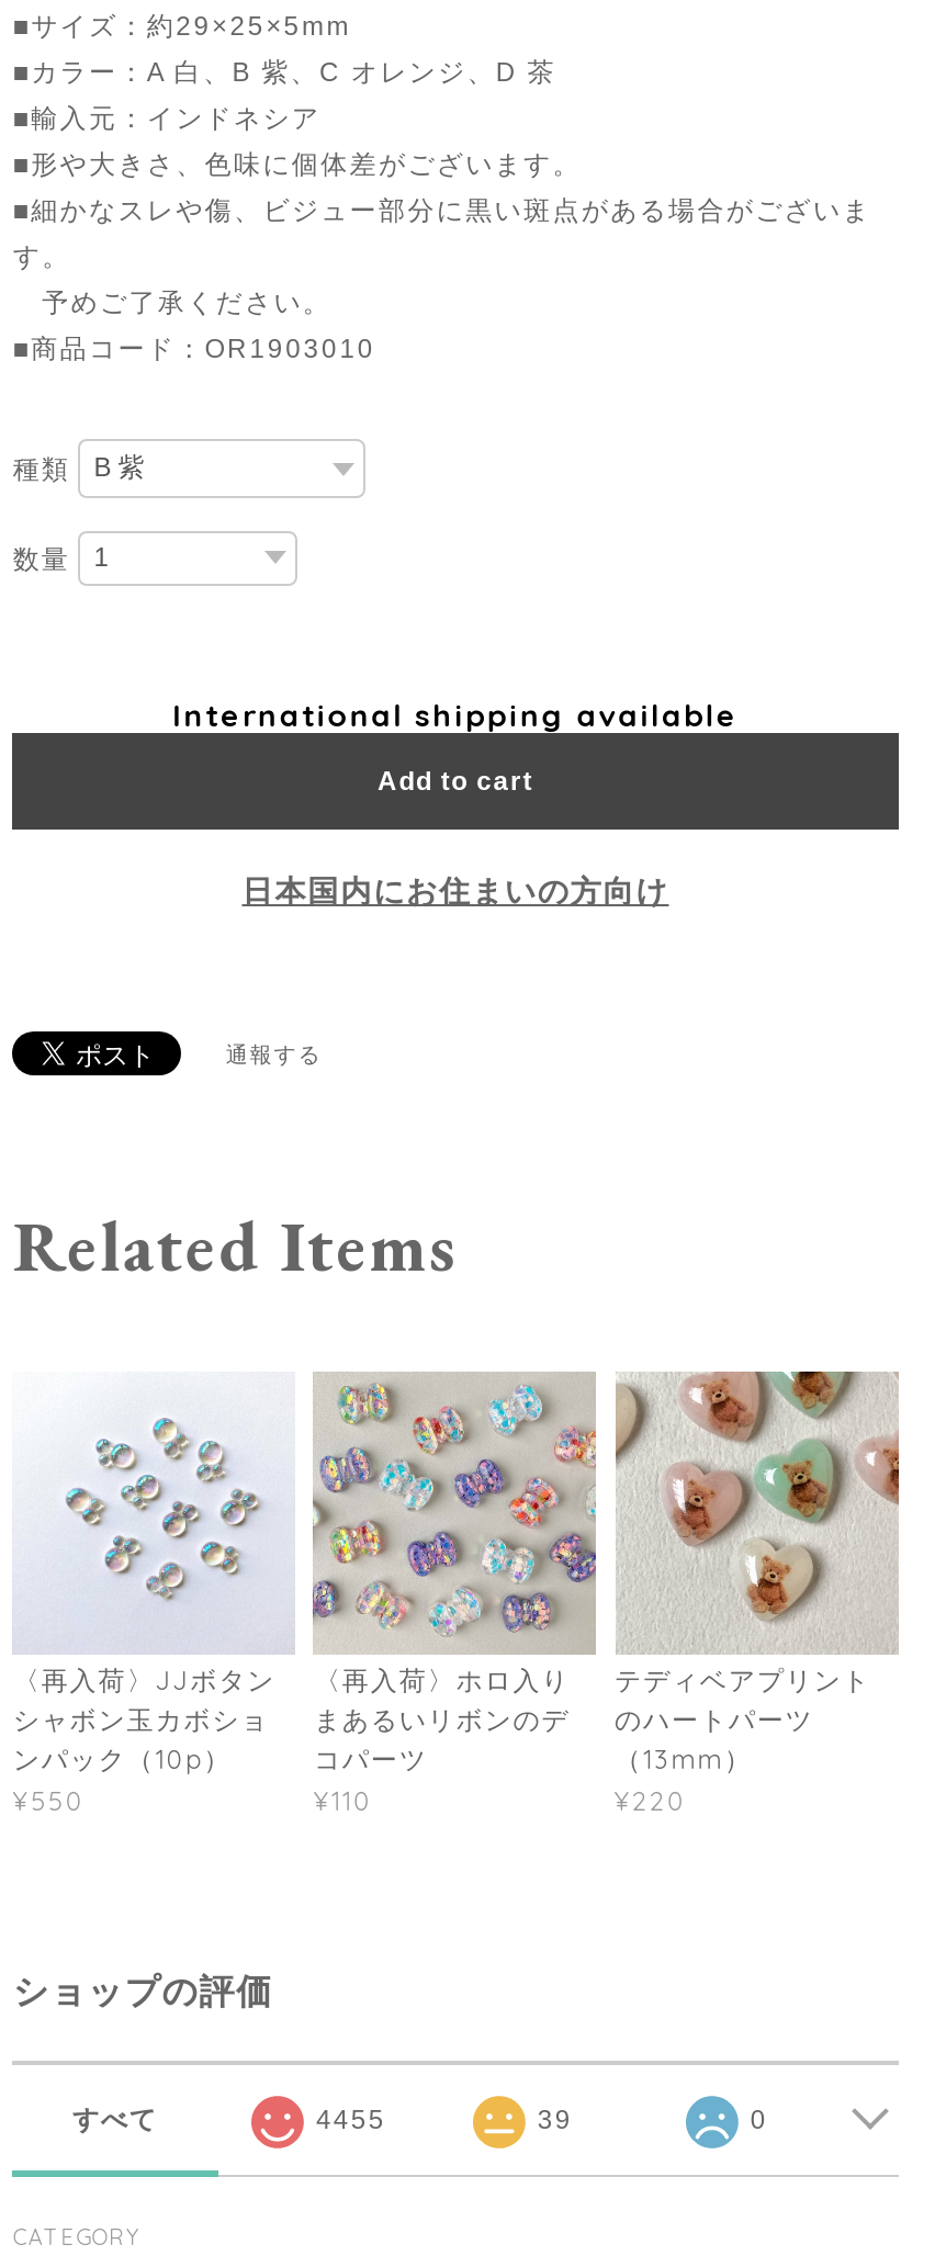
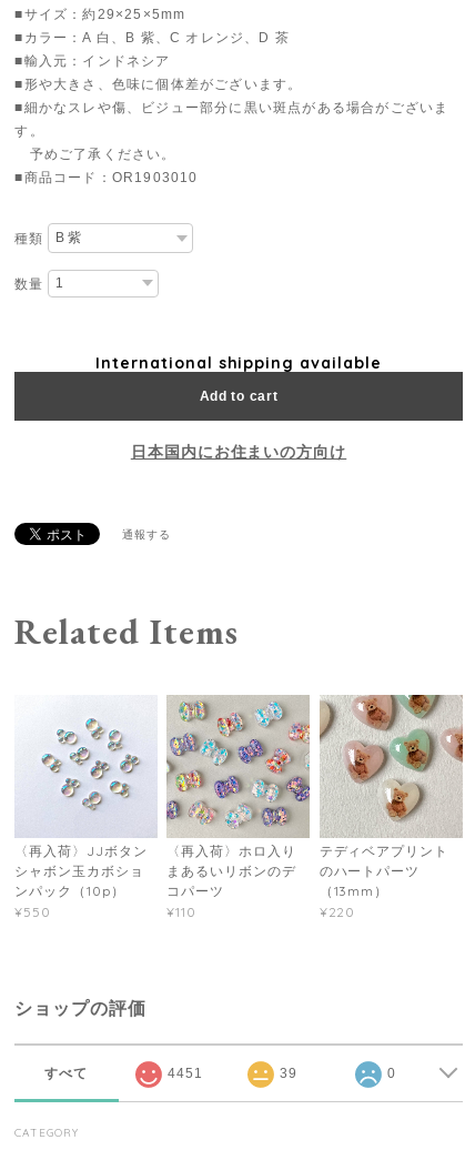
[316,2105,386,2136] 4455 -> [168,1066,203,1082] 4451

